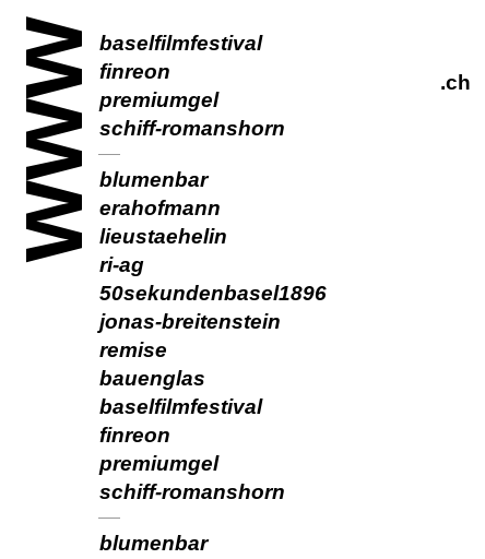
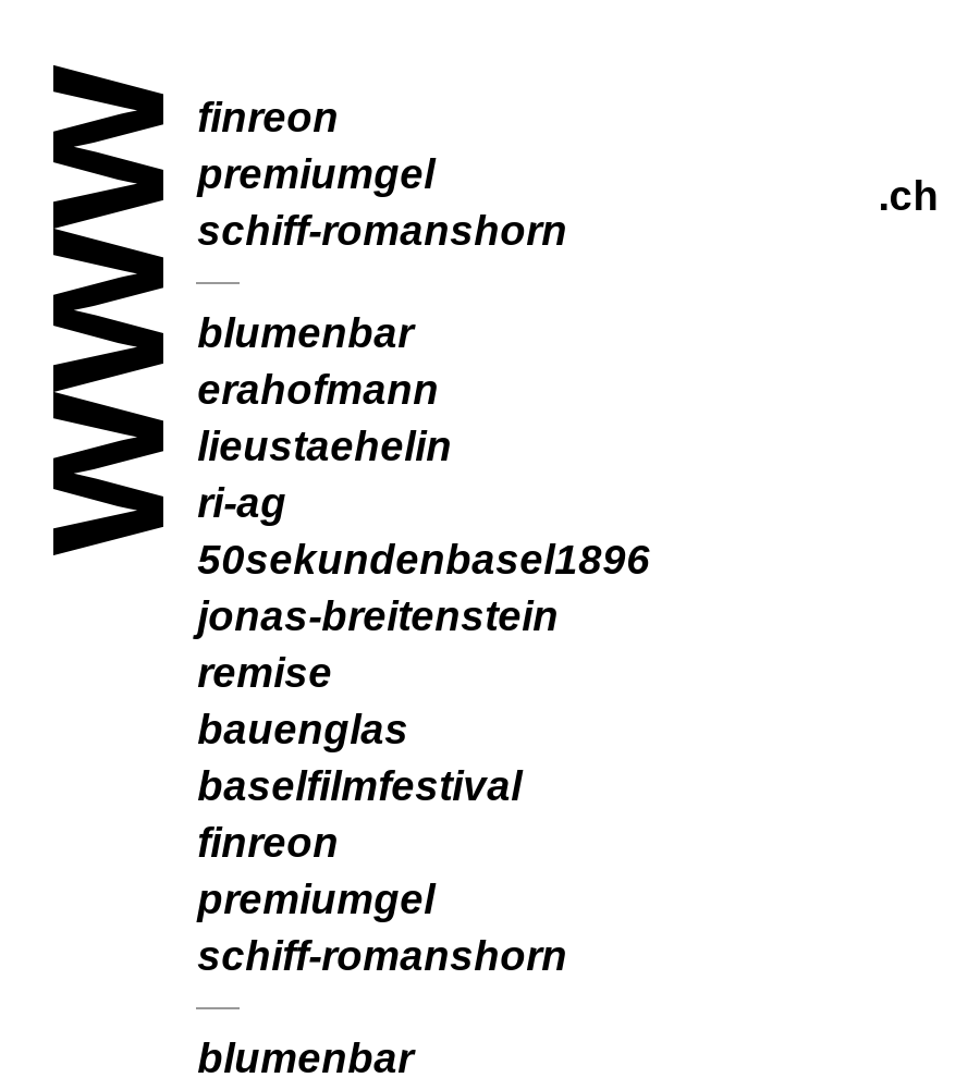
[99,32,262,55] baselfilmfestival -> none

